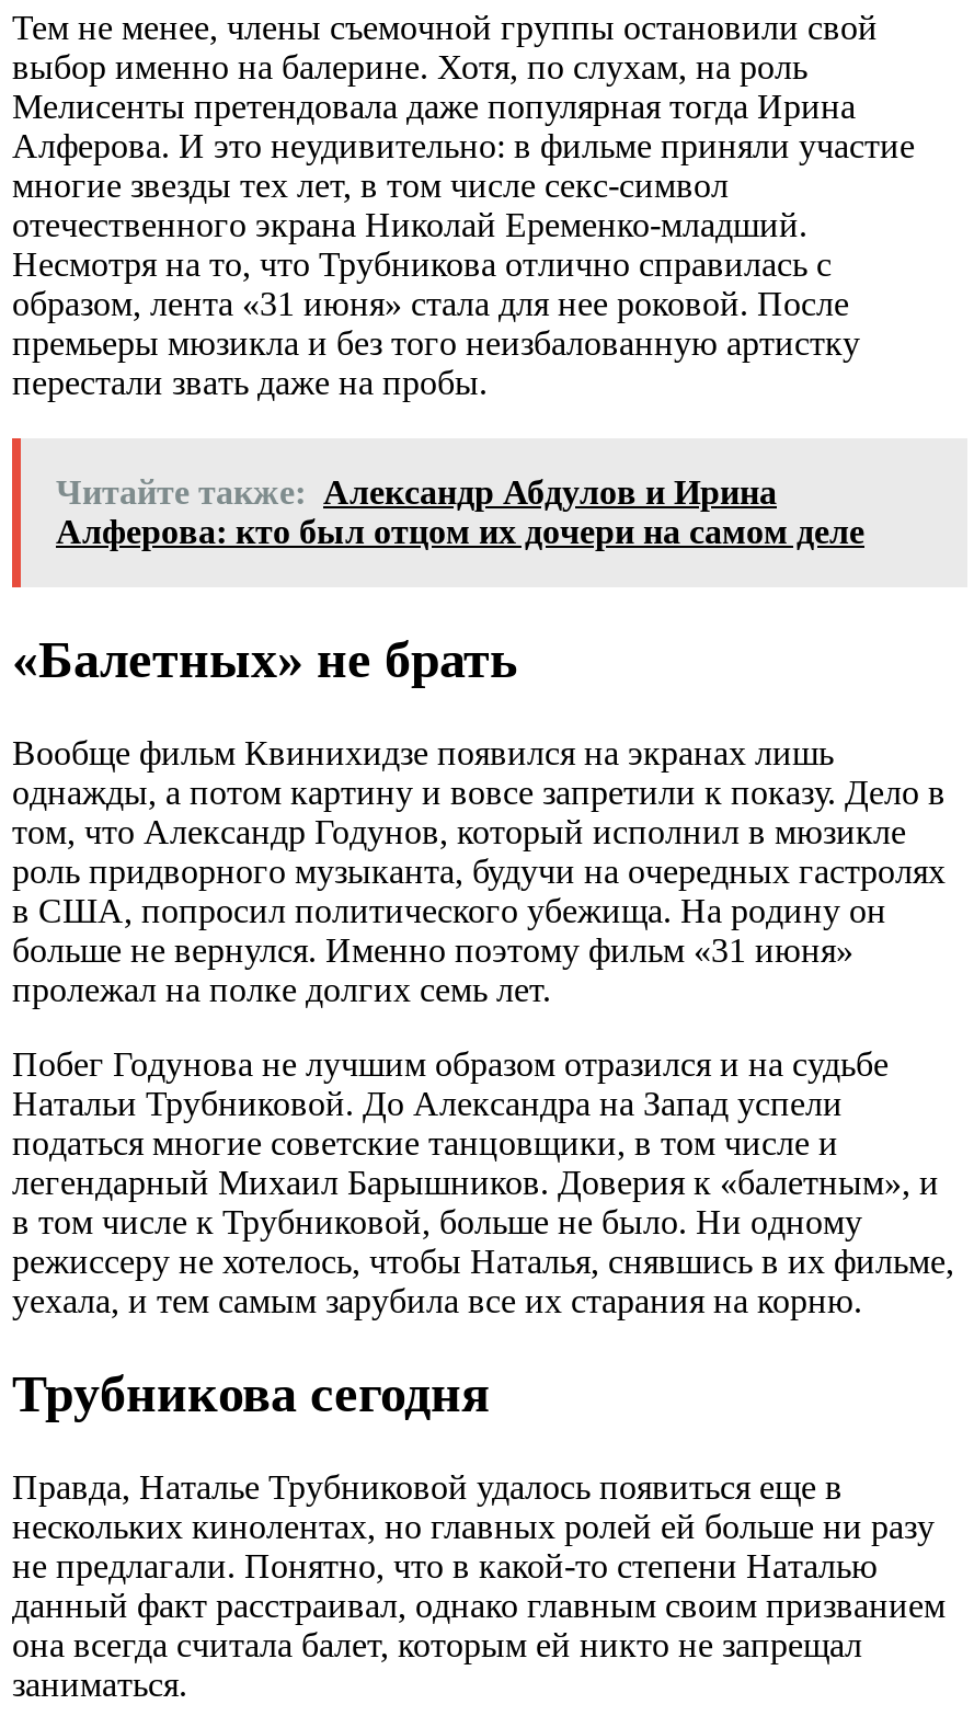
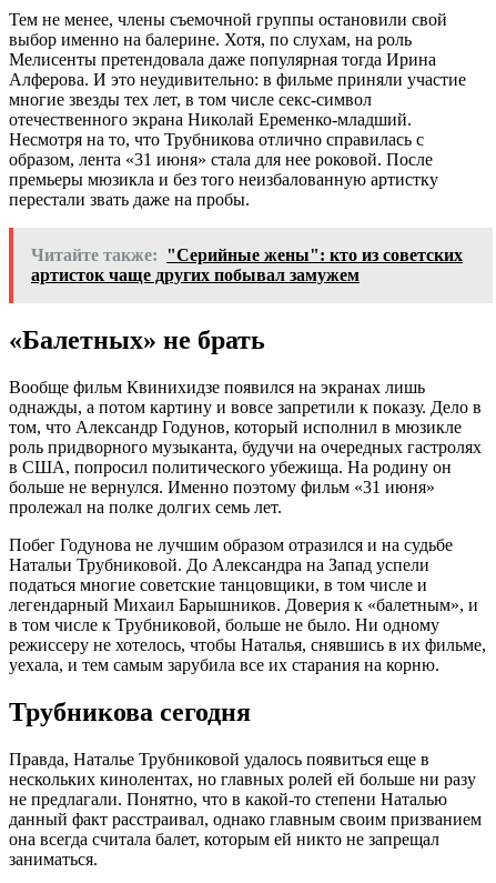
[56,474,864,551] Читайте также: Александр Абдулов и Ирина | Алферова: кто был отцом их дочери на самом деле -> [31,246,463,285] Читайте также: "Серийные жены": кто из советских | артисток чаще других побывал замужем

